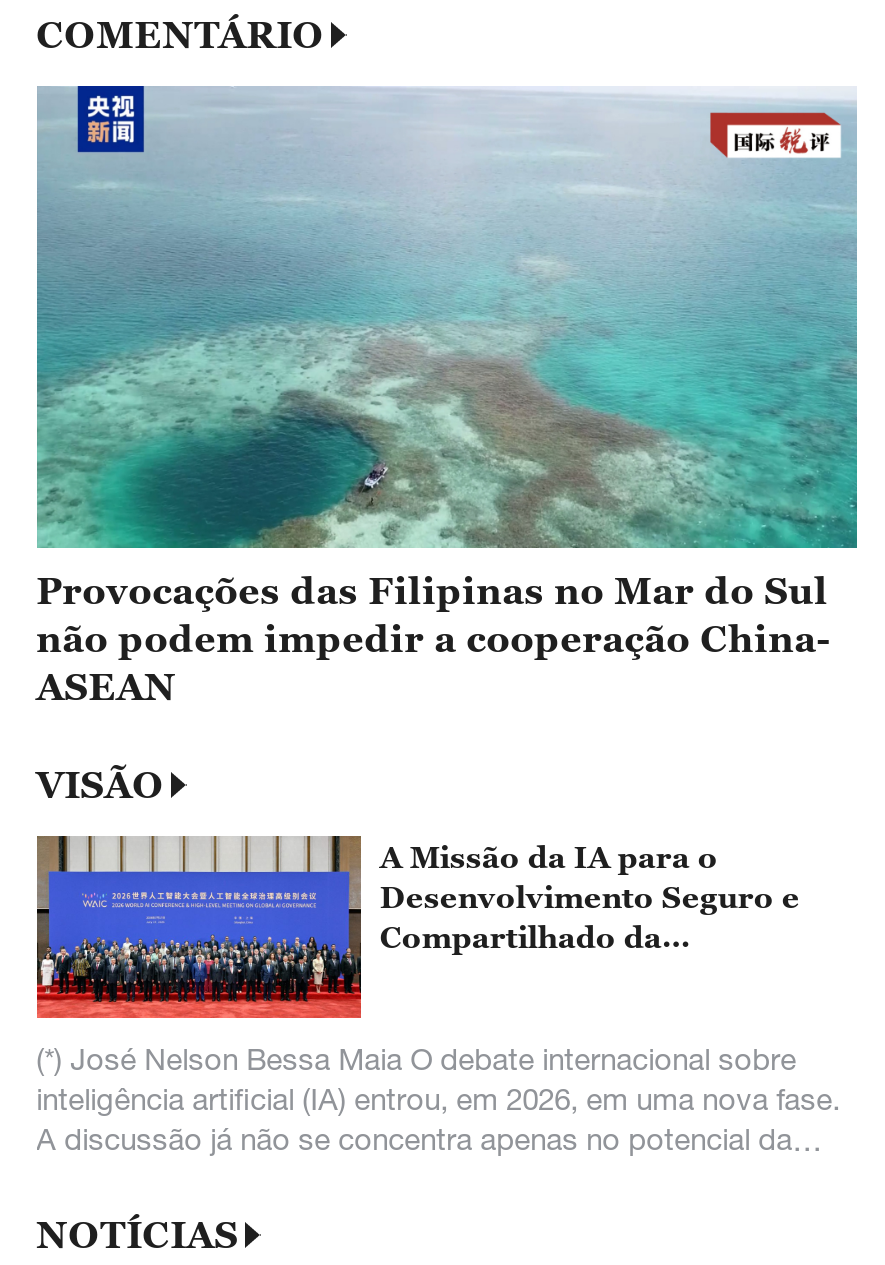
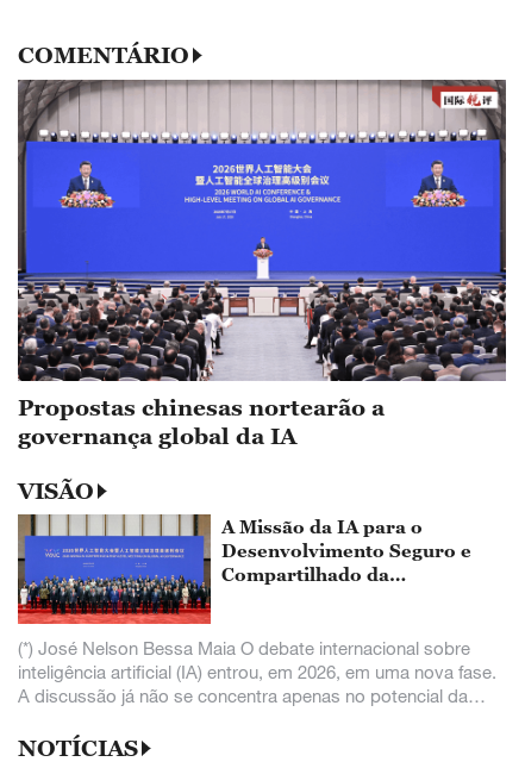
[35,84,859,708] [image] | Provocações das Filipinas no Mar do Sul | não podem impedir a cooperação China- | ASEAN -> [17,79,507,448] [image] | Propostas chinesas nortearão a | governança global da IA

